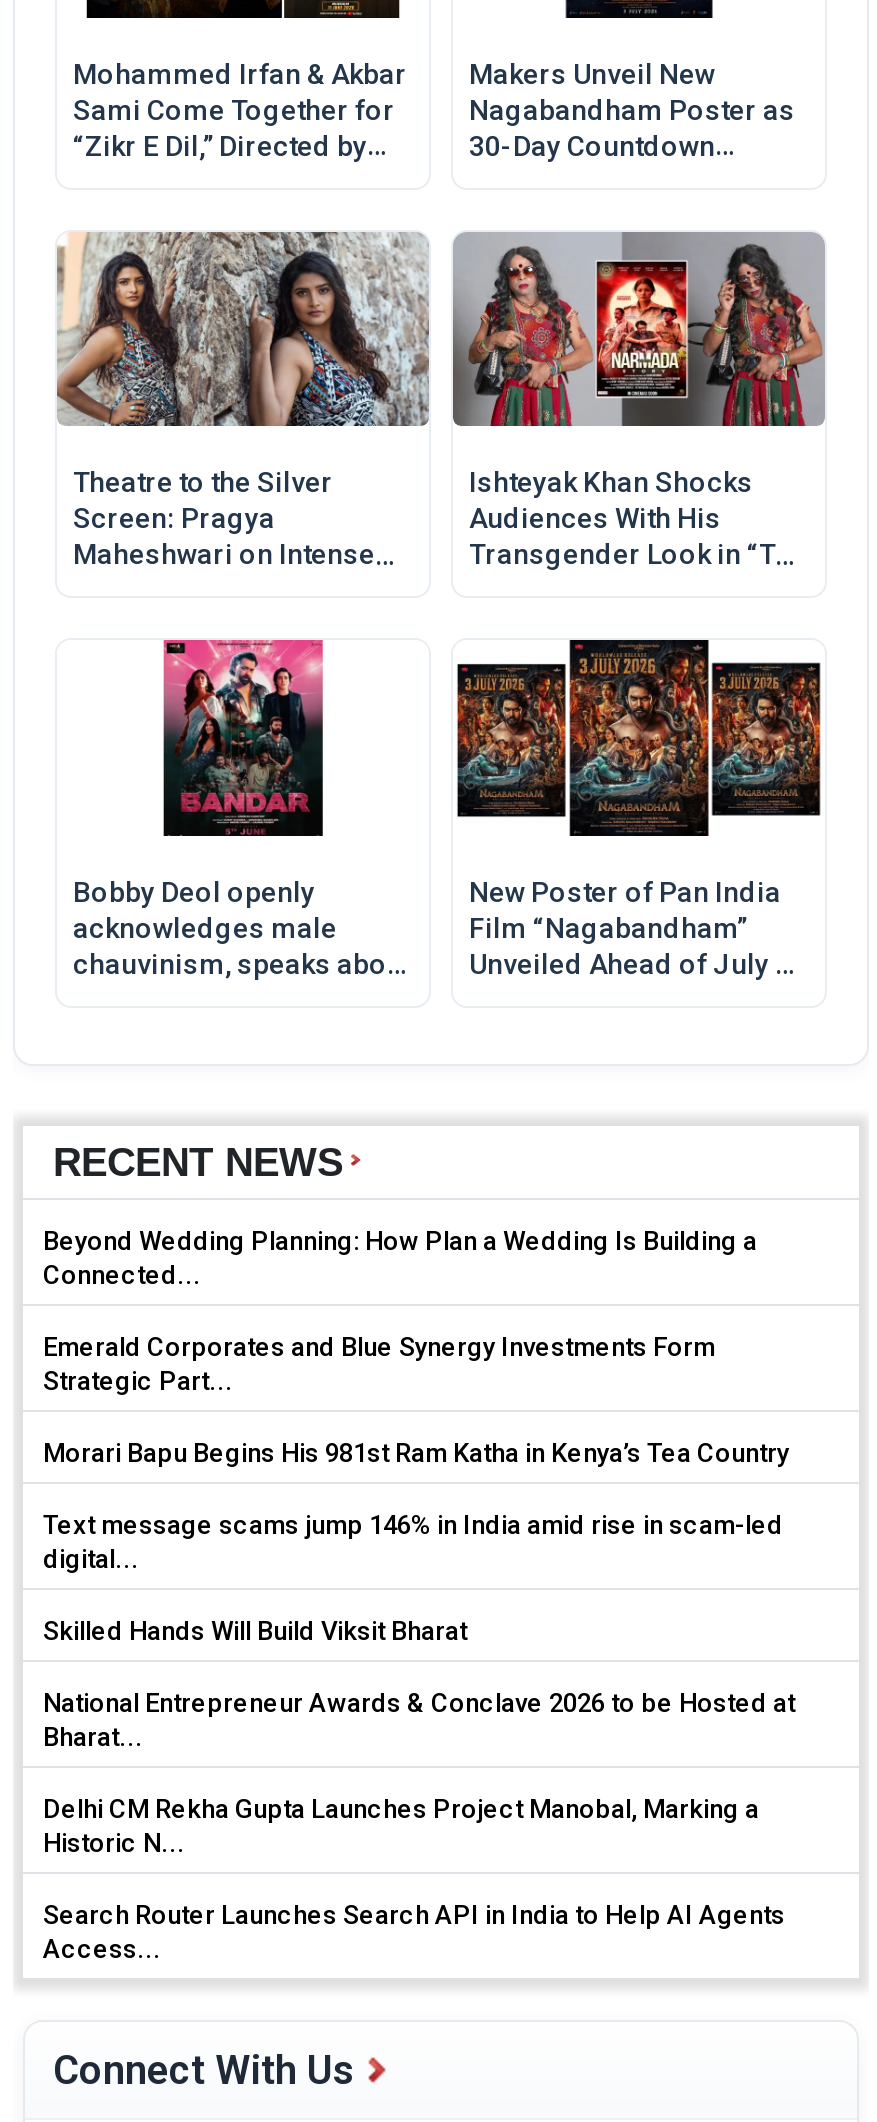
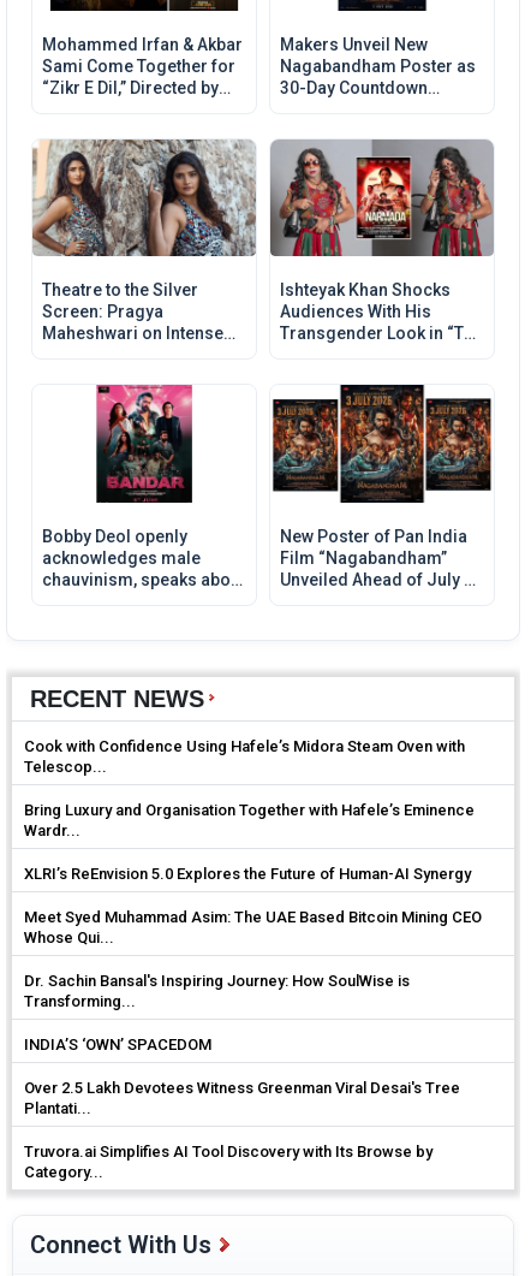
[43,1226,757,1290] Beyond Wedding Planning: How Plan a Wedding Is Building a | Connected... -> [24,737,465,776] Cook with Confidence Using Hafele’s Midora Steam Oven with | Telescop...
[43,1332,715,1396] Emerald Corporates and Blue Synergy Investments Form | Strategic Part... -> [24,801,475,839] Bring Luxury and Organisation Together with Hafele’s Eminence | Wardr...
[43,1438,789,1468] Morari Bapu Begins His 981st Ram Katha in Kenya’s Tea Country -> [24,865,471,883] XLRI’s ReEnvision 5.0 Explores the Future of Human-AI Synergy
[43,1510,783,1574] Text message scams jump 146% in India amid rise in scam-led | digital... -> [24,908,482,946] Meet Syed Muhammad Asim: The UAE Based Bitcoin Mining CEO | Whose Qui...
[43,1616,467,1646] Skilled Hands Will Build Viksit Bharat -> [24,972,410,1010] Dr. Sachin Bansal's Inspiring Journey: How SoulWise is | Transforming...
[43,1688,795,1752] National Entrepreneur Awards & Conclave 2026 to be Hosted at | Bharat... -> [24,1035,211,1054] INDIA’S ‘OWN’ SPACEDOM
[43,1794,759,1858] Delhi CM Rekha Gupta Launches Project Manobal, Marking a | Historic N... -> [24,1079,460,1117] Over 2.5 Lakh Devotees Witness Greenman Viral Desai's Tree | Plantati...
[43,1900,785,1964] Search Router Launches Search API in India to Help AI Agents | Access... -> [24,1143,432,1181] Truvora.ai Simplifies AI Tool Discovery with Its Browse by | Category...

